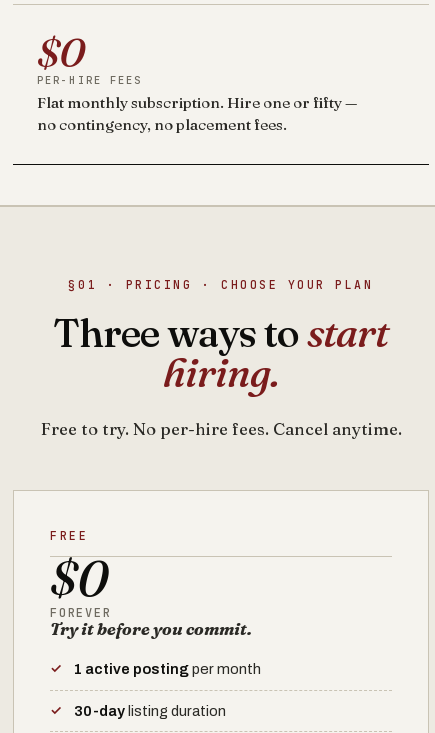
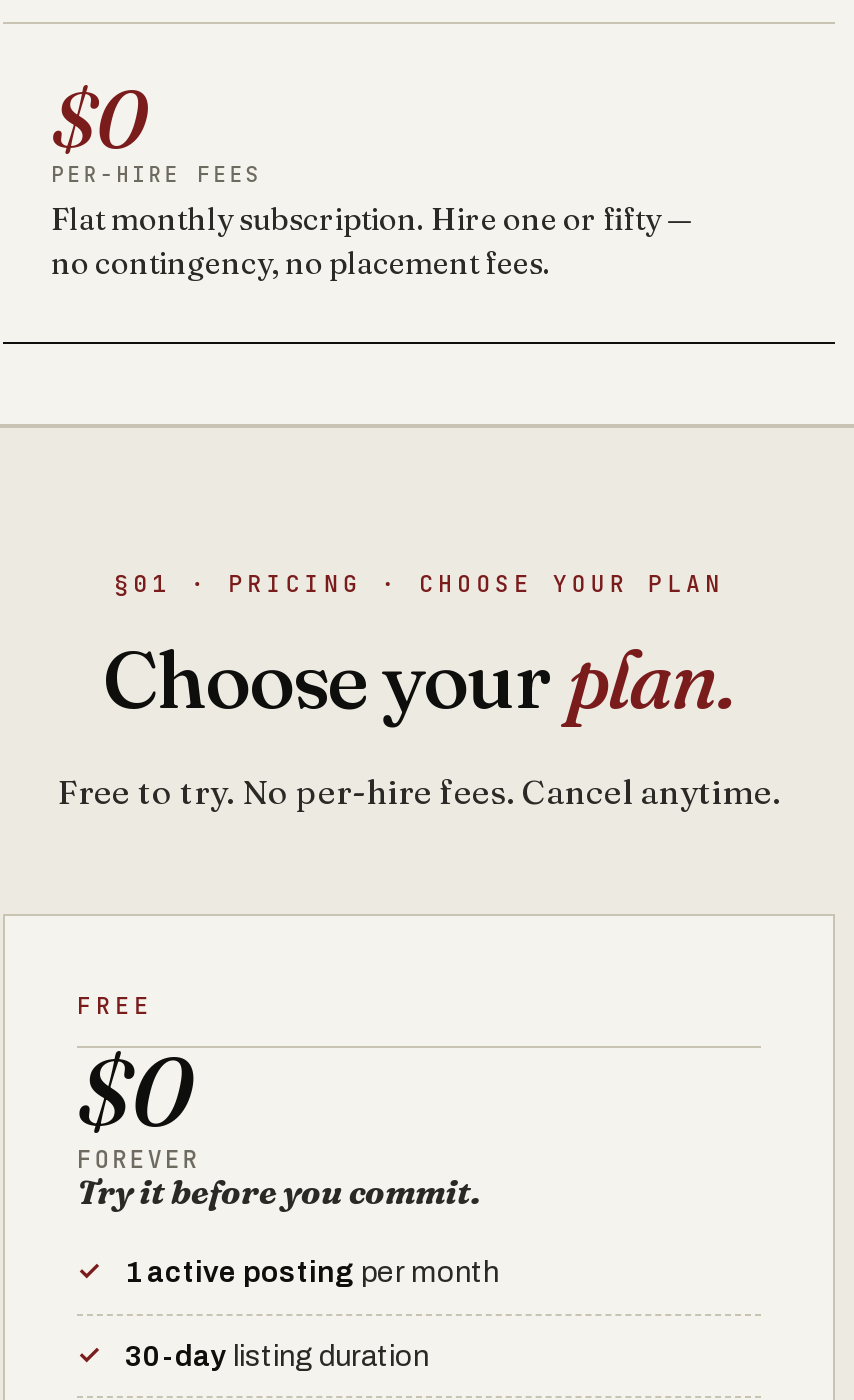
[53,308,389,397] Three ways to start | hiring. -> [103,630,735,728] Choose your plan.

